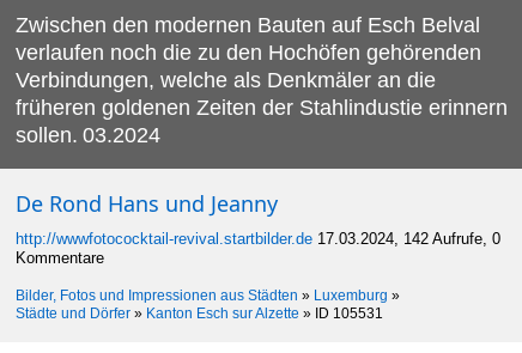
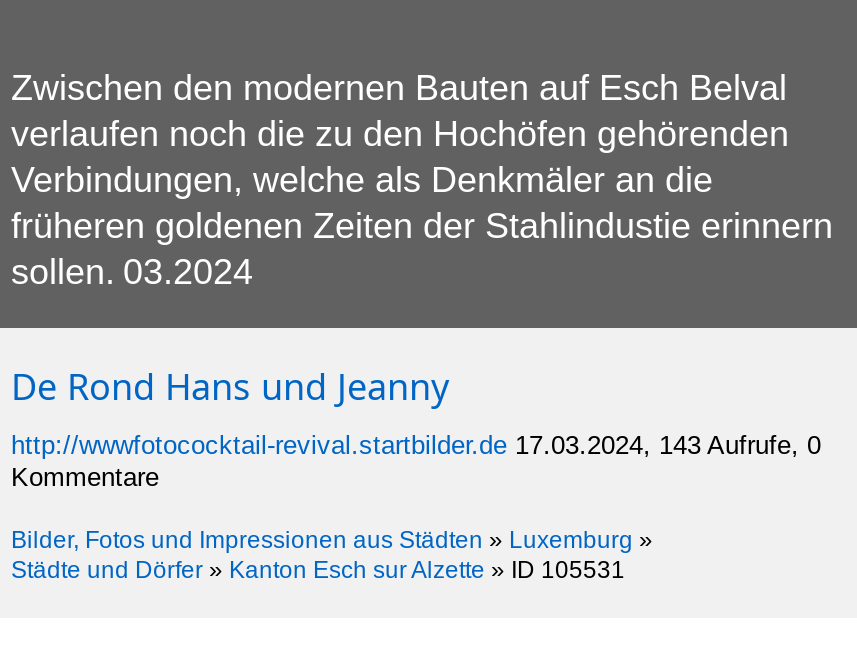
[16,230,500,248] http://wwwfotococktail-revival.startbilder.de 17.03.2024, 142 Aufrufe, 0 -> [11,431,821,461] http://wwwfotococktail-revival.startbilder.de 17.03.2024, 143 Aufrufe, 0

